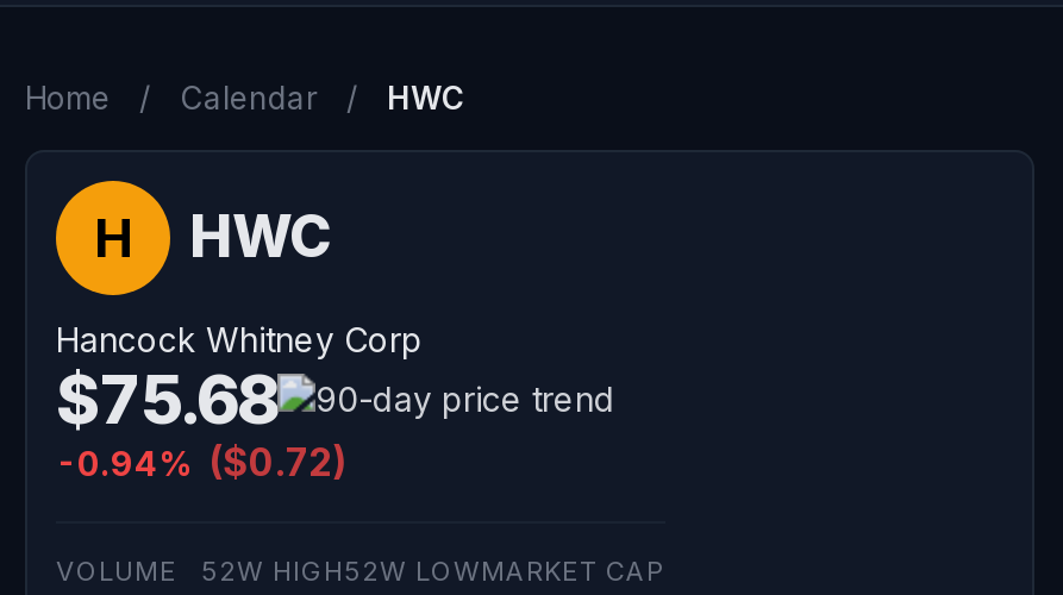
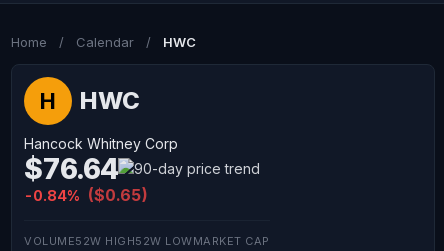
[56,359,277,440] $75.68 -> [24,152,118,186] $76.64
[56,438,349,486] -0.94% ($0.72) -> [24,185,148,205] -0.84% ($0.65)

